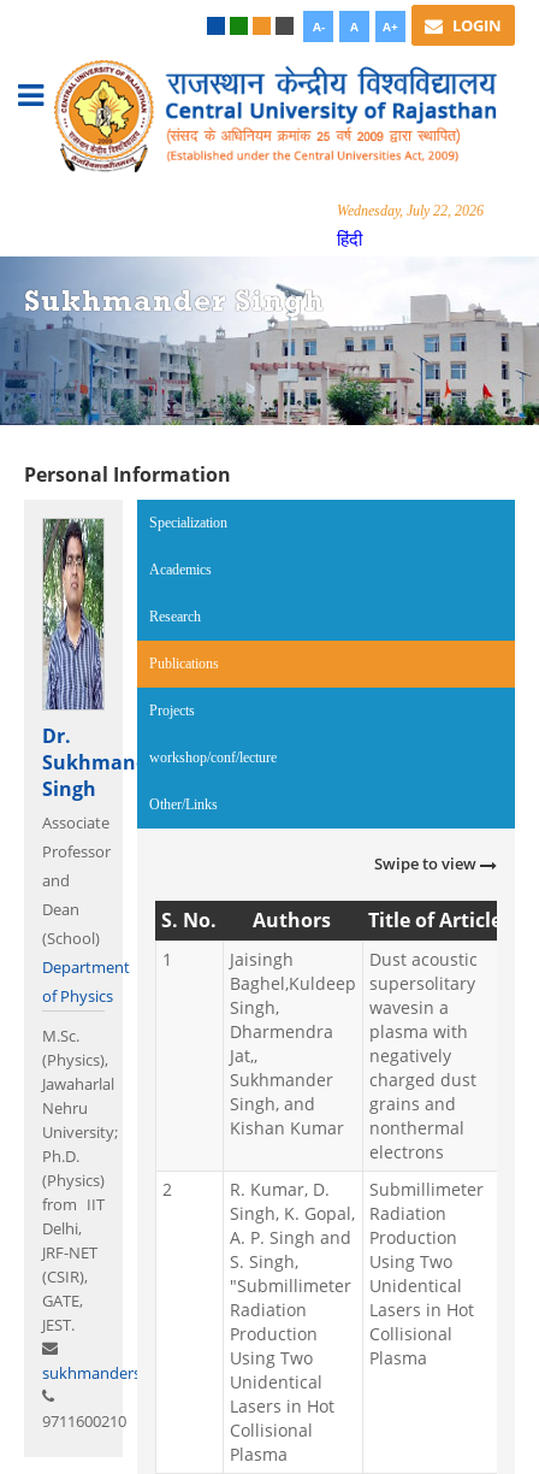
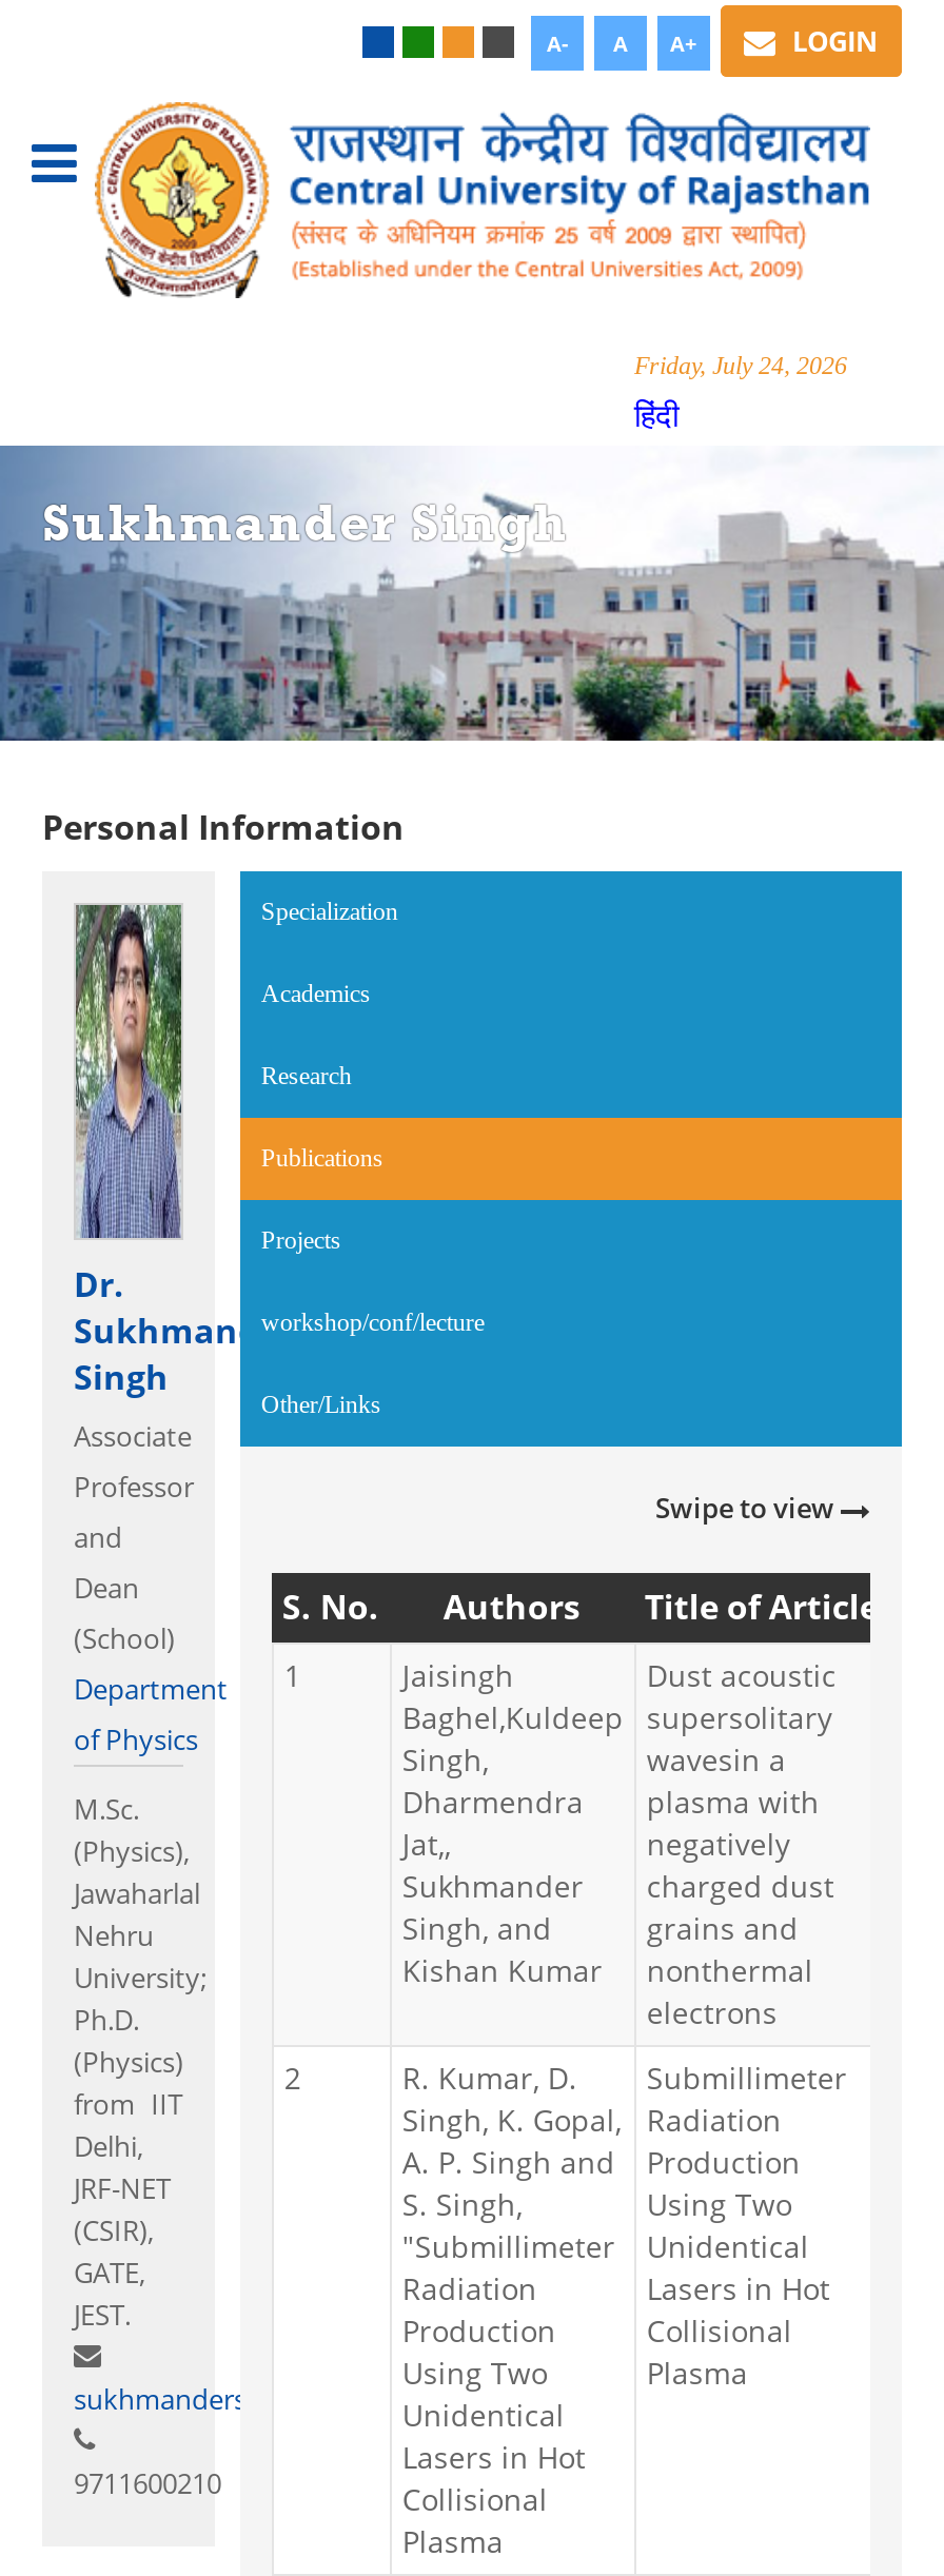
[337,202,484,219] Wednesday, July 22, 2026 -> [634,351,847,380] Friday, July 24, 2026

